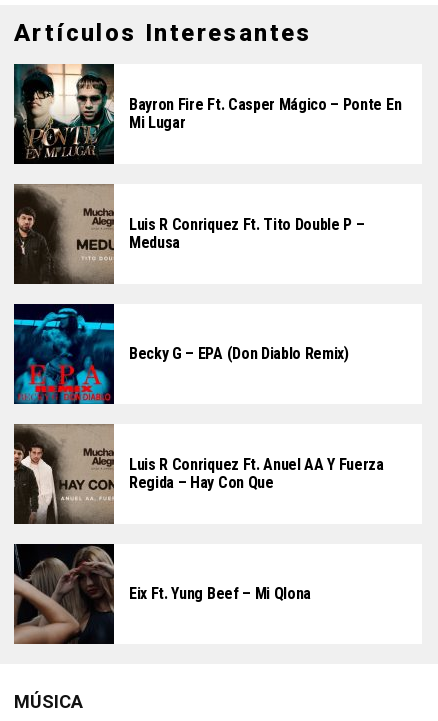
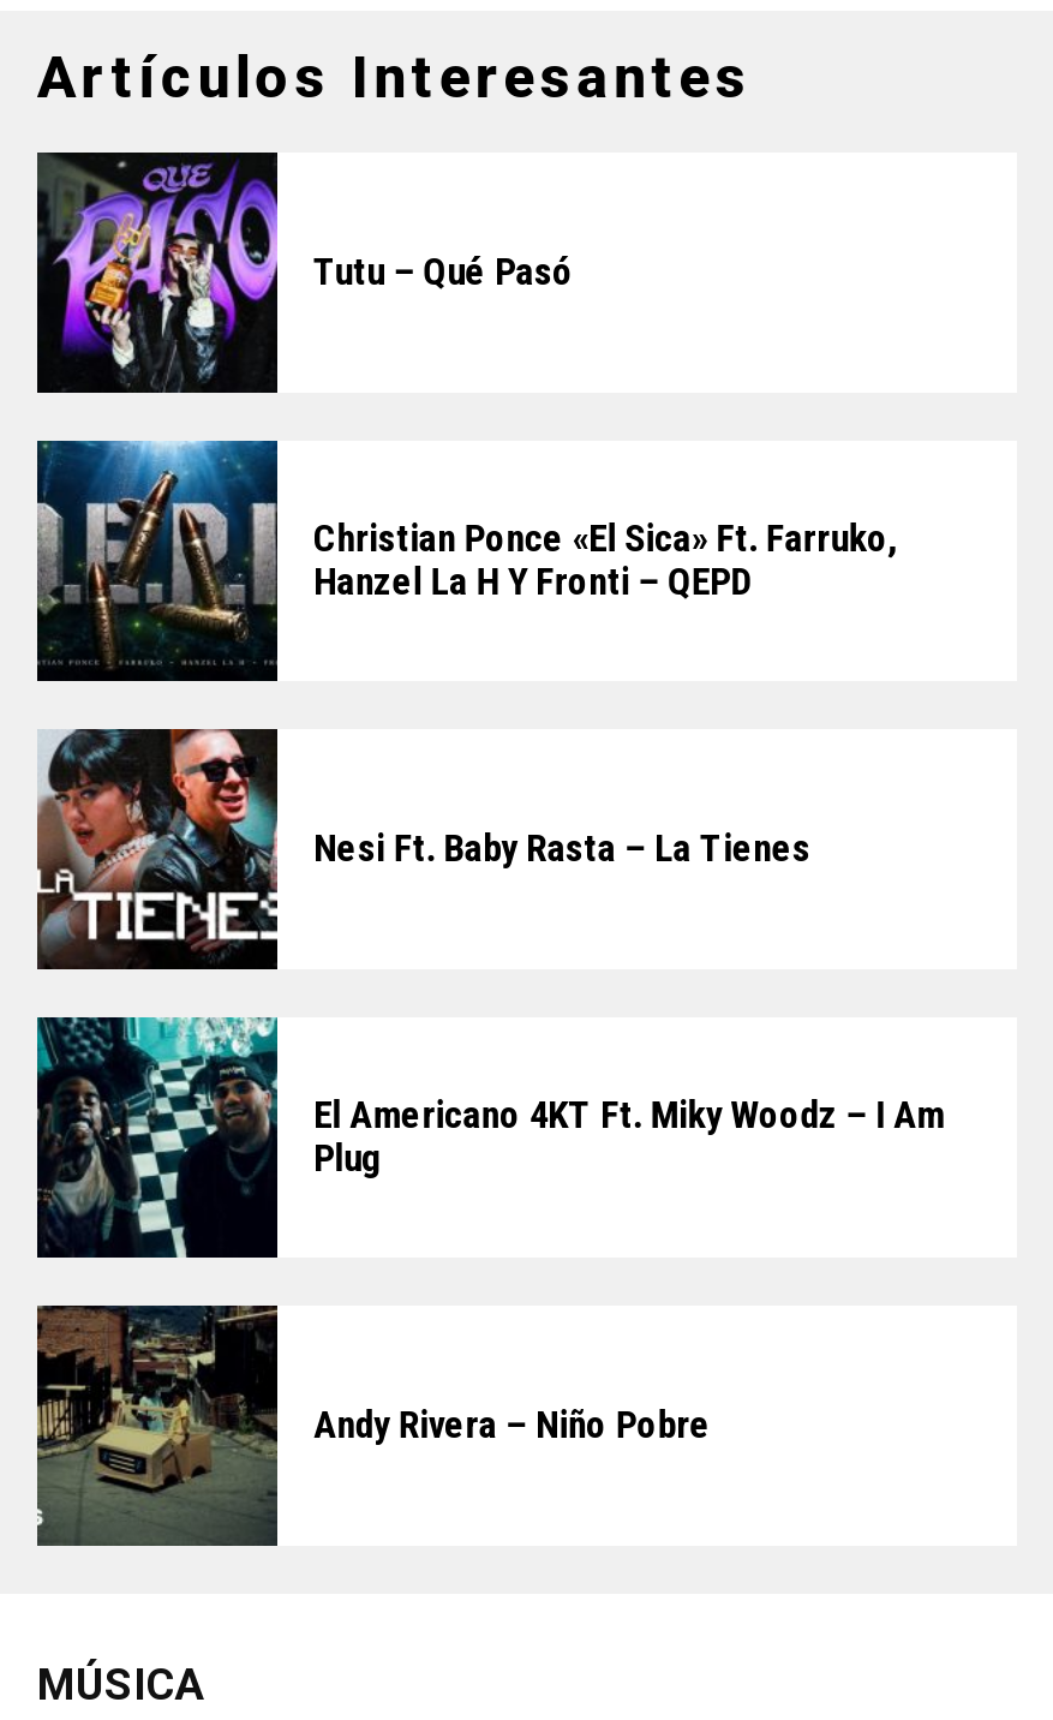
[14,63,401,162] [image] | Bayron Fire Ft. Casper Mágico – Ponte En | Mi Lugar -> [37,150,573,393] [image] | Tutu – Qué Pasó
[14,183,364,285] [image] | Luis R Conriquez Ft. Tito Double P – | Medusa -> [37,438,896,683] [image] | Christian Ponce «El Sica» Ft. Farruko, | Hanzel La H Y Fronti – QEPD
[13,303,349,405] [image] | Becky G – EPA (Don Diablo Remix) -> [35,727,811,972] [image] | Nesi Ft. Baby Rasta – La Tienes
[13,423,384,525] [image] | Luis R Conriquez Ft. Anuel AA Y Fuerza | Regida – Hay Con Que -> [35,1015,944,1260] [image] | El Americano 4KT Ft. Miky Woodz – I Am | Plug
[13,544,311,644] [image] | Eix Ft. Yung Beef – Mi Qlona -> [35,1306,710,1546] [image] | Andy Rivera – Niño Pobre

